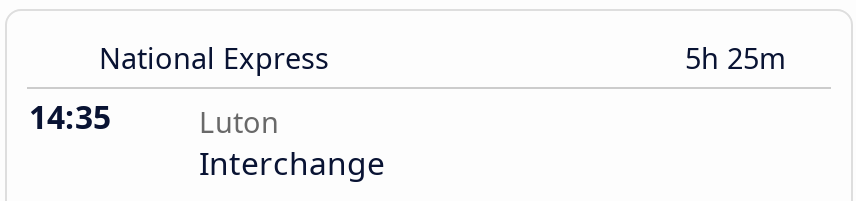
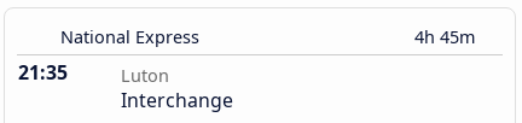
[29,39,793,139] 5h 25m | 14:35 -> [18,26,480,86] 4h 45m | 21:35

